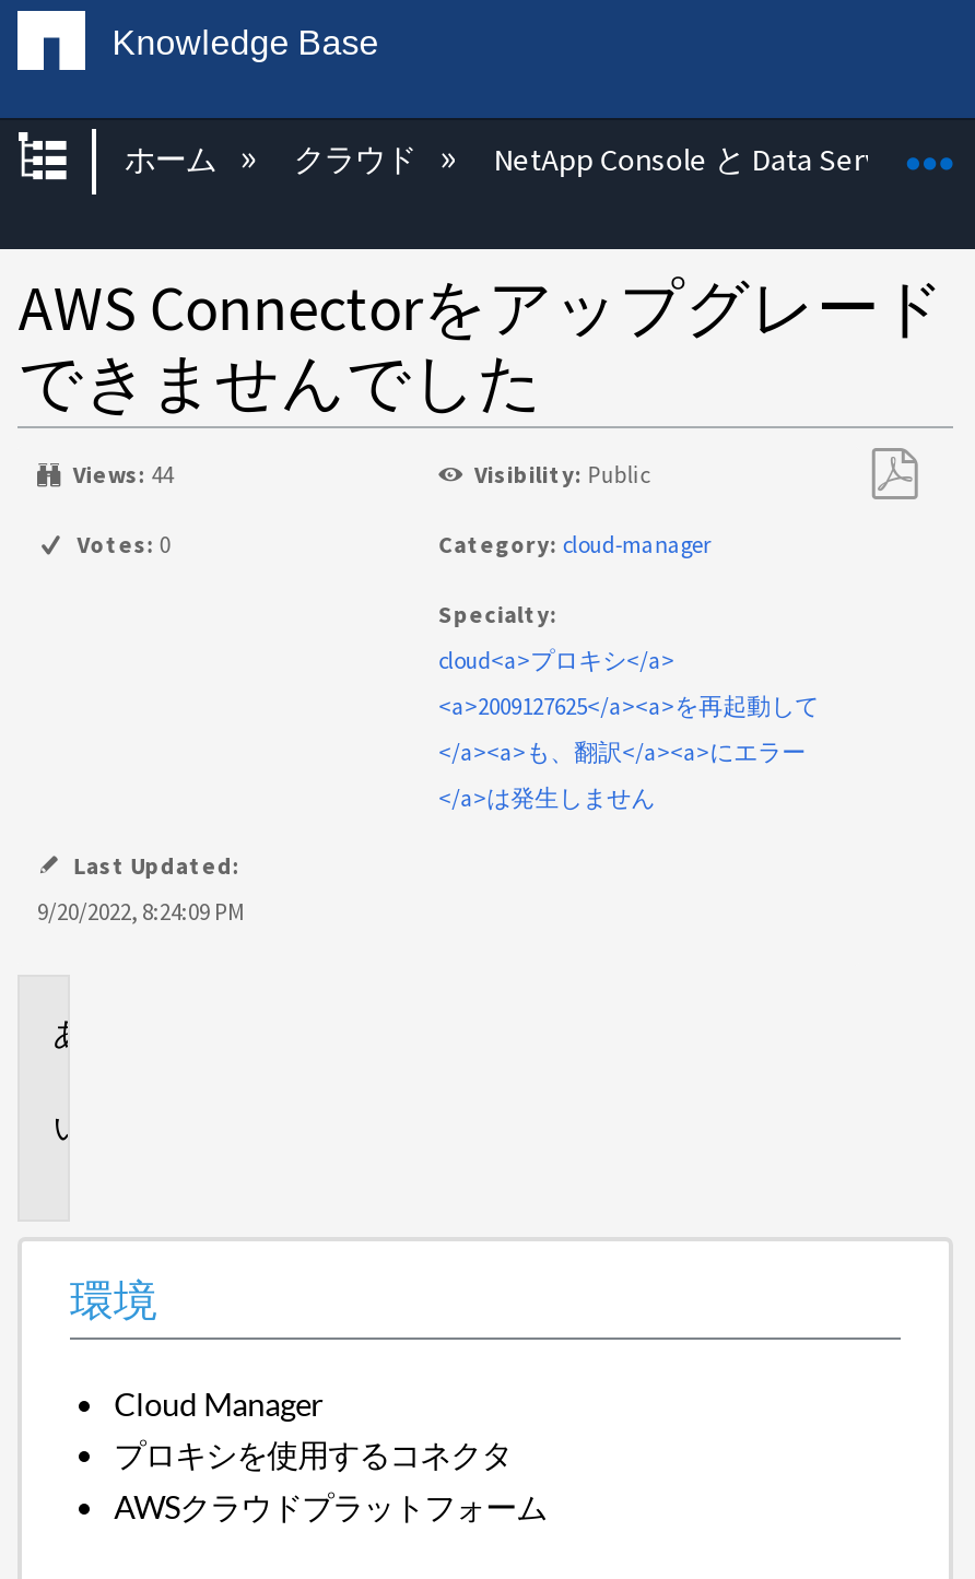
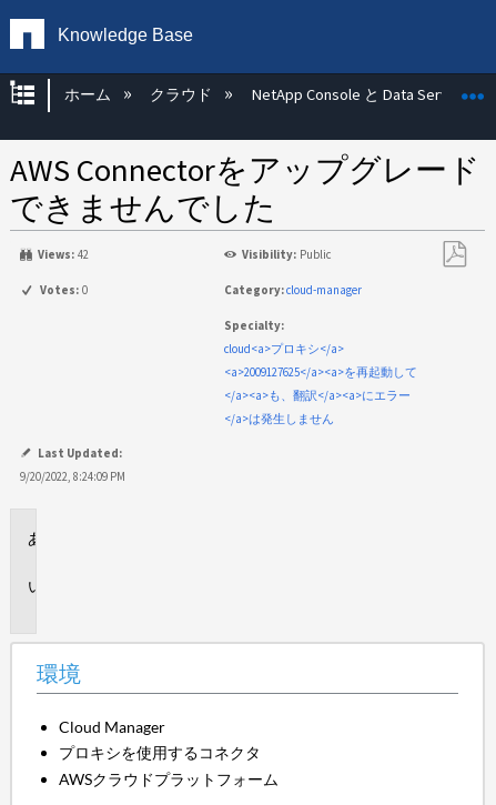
[73,459,173,490] Views: 44 -> [38,246,89,262] Views: 42

